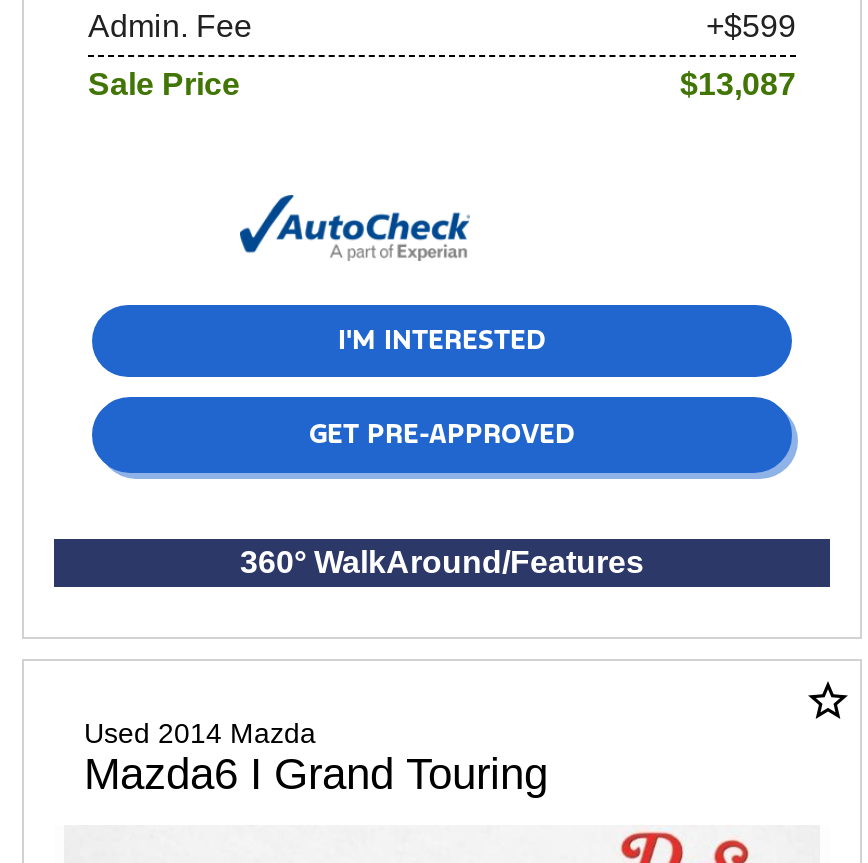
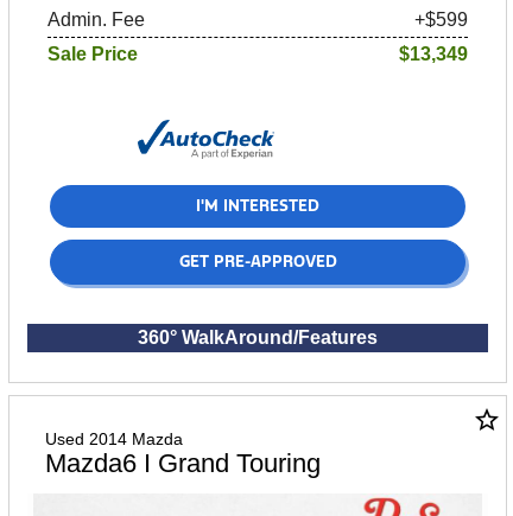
[680,67,796,101] $13,087 -> [399,44,468,64] $13,349

